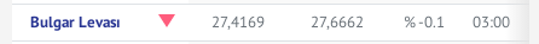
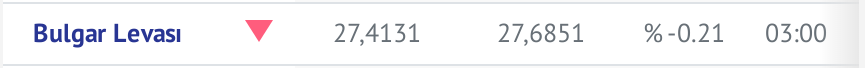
[211,12,265,32] 27,4169 -> [333,16,421,50] 27,4131
[311,12,364,32] 27,6662 -> [497,16,585,50] 27,6851
[403,12,444,32] % -0.1 -> [643,16,725,50] % -0.21

